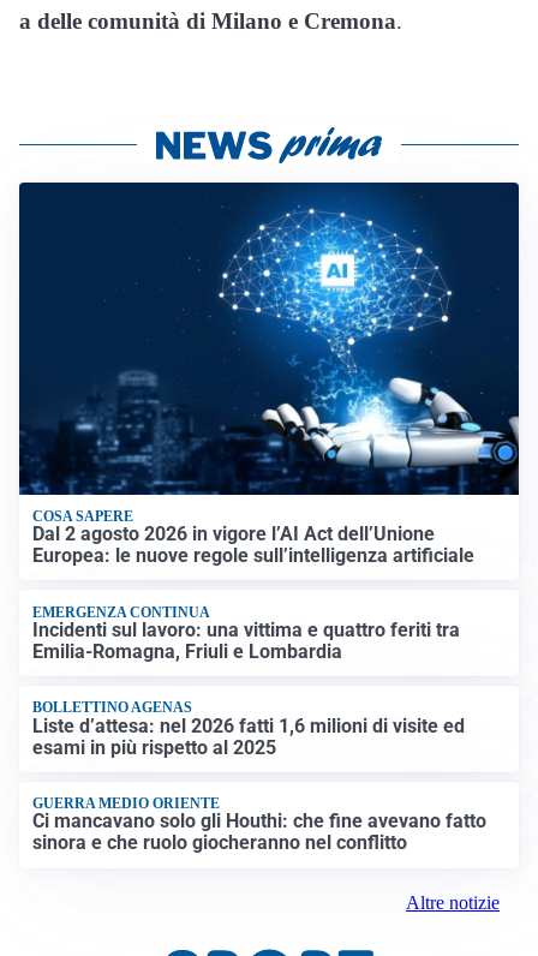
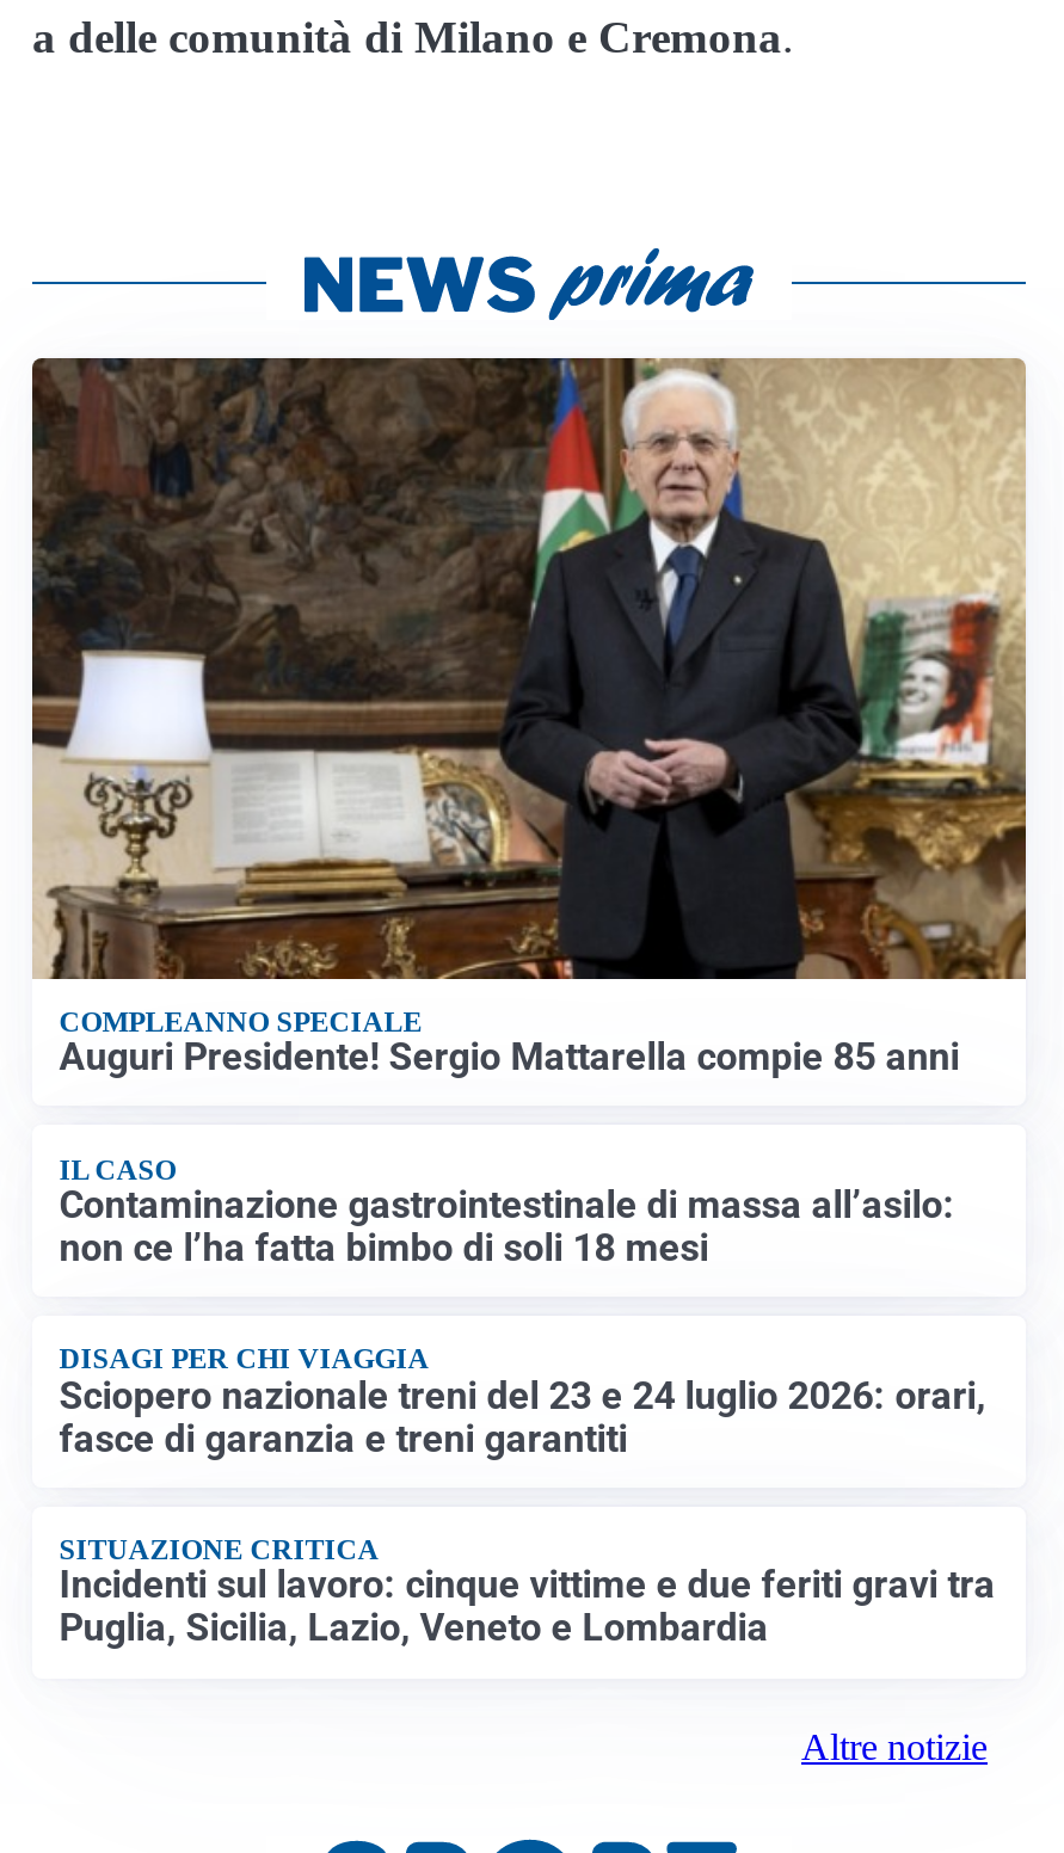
[18,181,520,567] [image] | COSA SAPERE | Dal 2 agosto 2026 in vigore l’AI Act dell’Unione | Europea: le nuove regole sull’intelligenza artificiale -> [30,356,1028,1080] [image] | COMPLEANNO SPECIALE | Auguri Presidente! Sergio Mattarella compie 85 anni
[33,604,460,663] EMERGENZA CONTINUA | Incidenti sul lavoro: una vittima e quattro feriti tra | Emilia-Romagna, Friuli e Lombardia -> [59,1152,955,1270] IL CASO | Contaminazione gastrointestinale di massa all’asilo: | non ce l’ha fatta bimbo di soli 18 mesi
[33,699,465,759] BOLLETTINO AGENAS | Liste d’attesa: nel 2026 fatti 1,6 milioni di visite ed | esami in più rispetto al 2025 -> [59,1343,986,1461] DISAGI PER CHI VIAGGIA | Sciopero nazionale treni del 23 e 24 luglio 2026: orari, | fasce di garanzia e treni garantiti
[33,795,487,854] GUERRA MEDIO ORIENTE | Ci mancavano solo gli Houthi: che fine avevano fatto | sinora e che ruolo giocheranno nel conflitto -> [59,1533,995,1651] SITUAZIONE CRITICA | Incidenti sul lavoro: cinque vittime e due feriti gravi tra | Puglia, Sicilia, Lazio, Veneto e Lombardia

